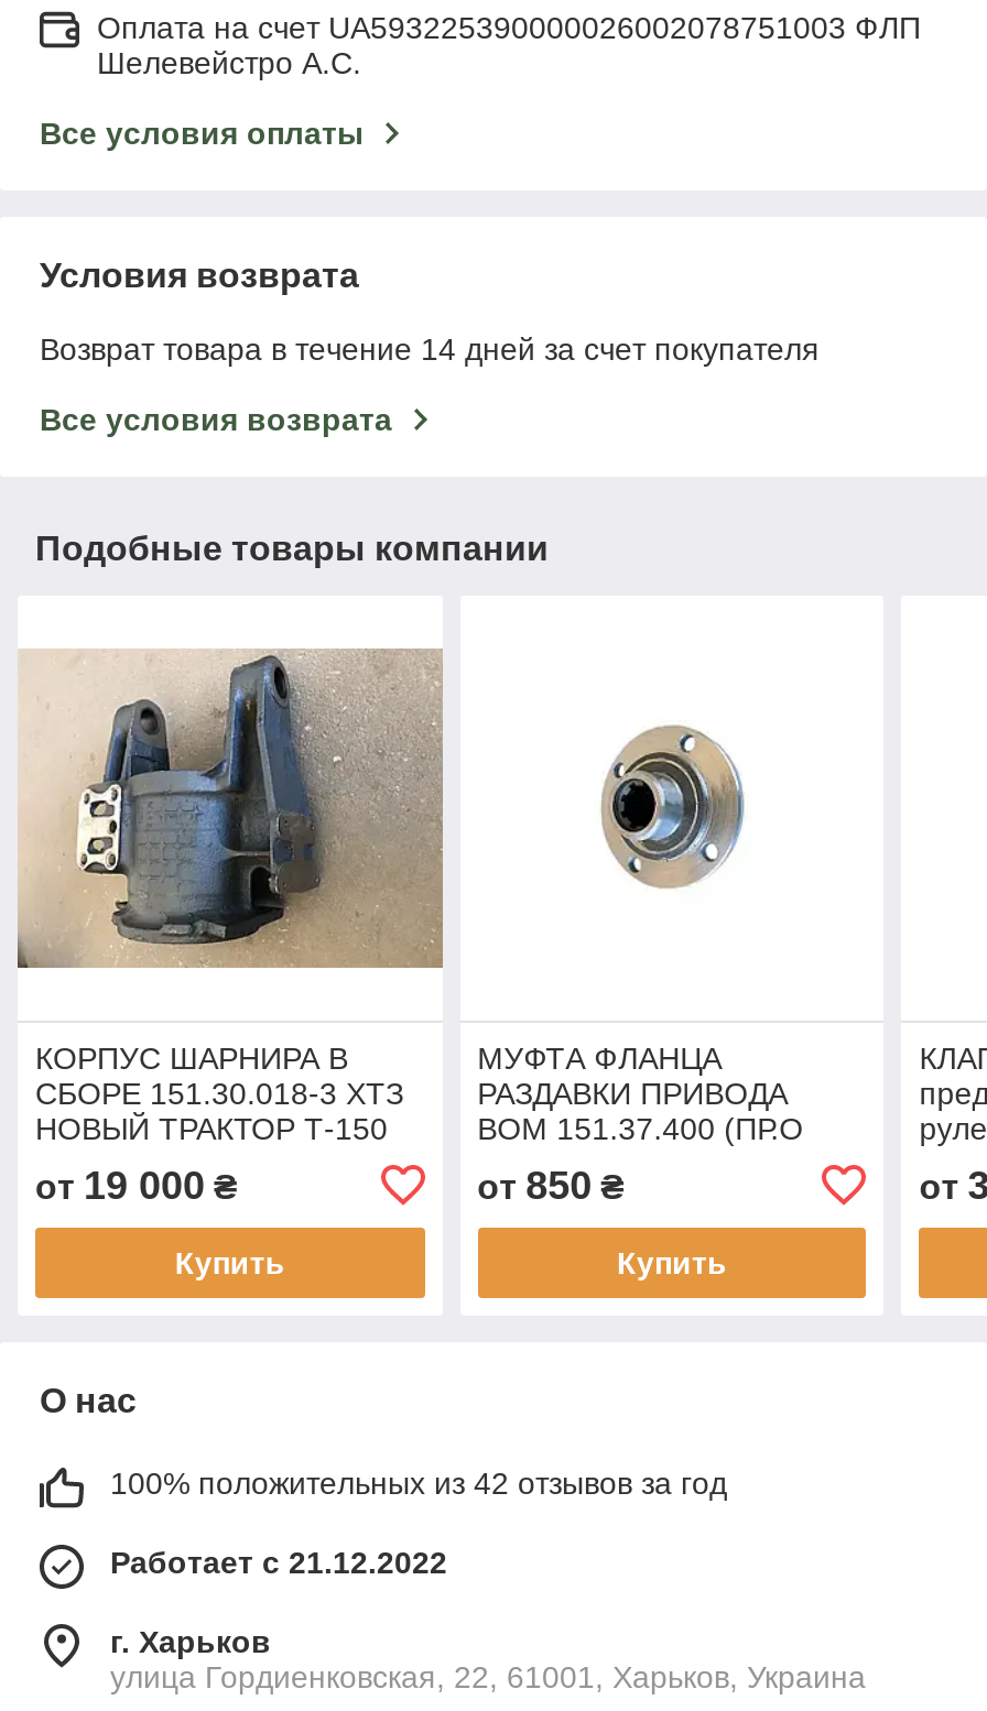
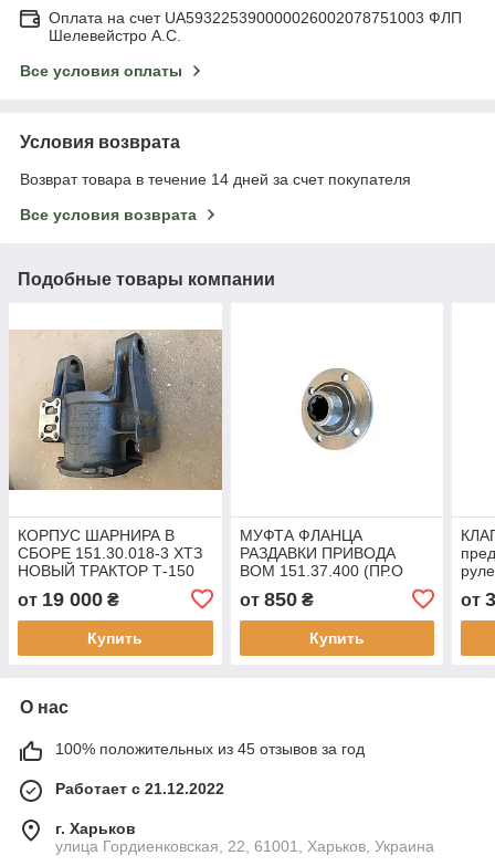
[110,1465,727,1500] 100% положительных из 42 отзывов за год -> [55,740,365,757] 100% положительных из 45 отзывов за год

